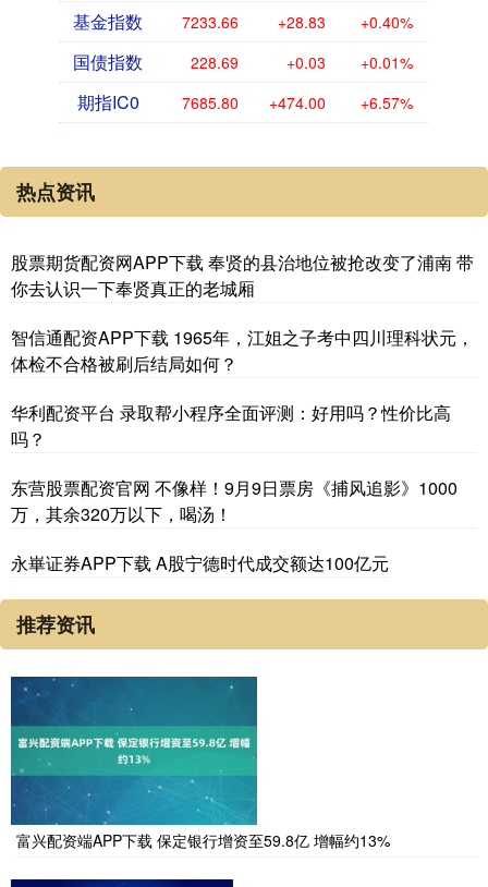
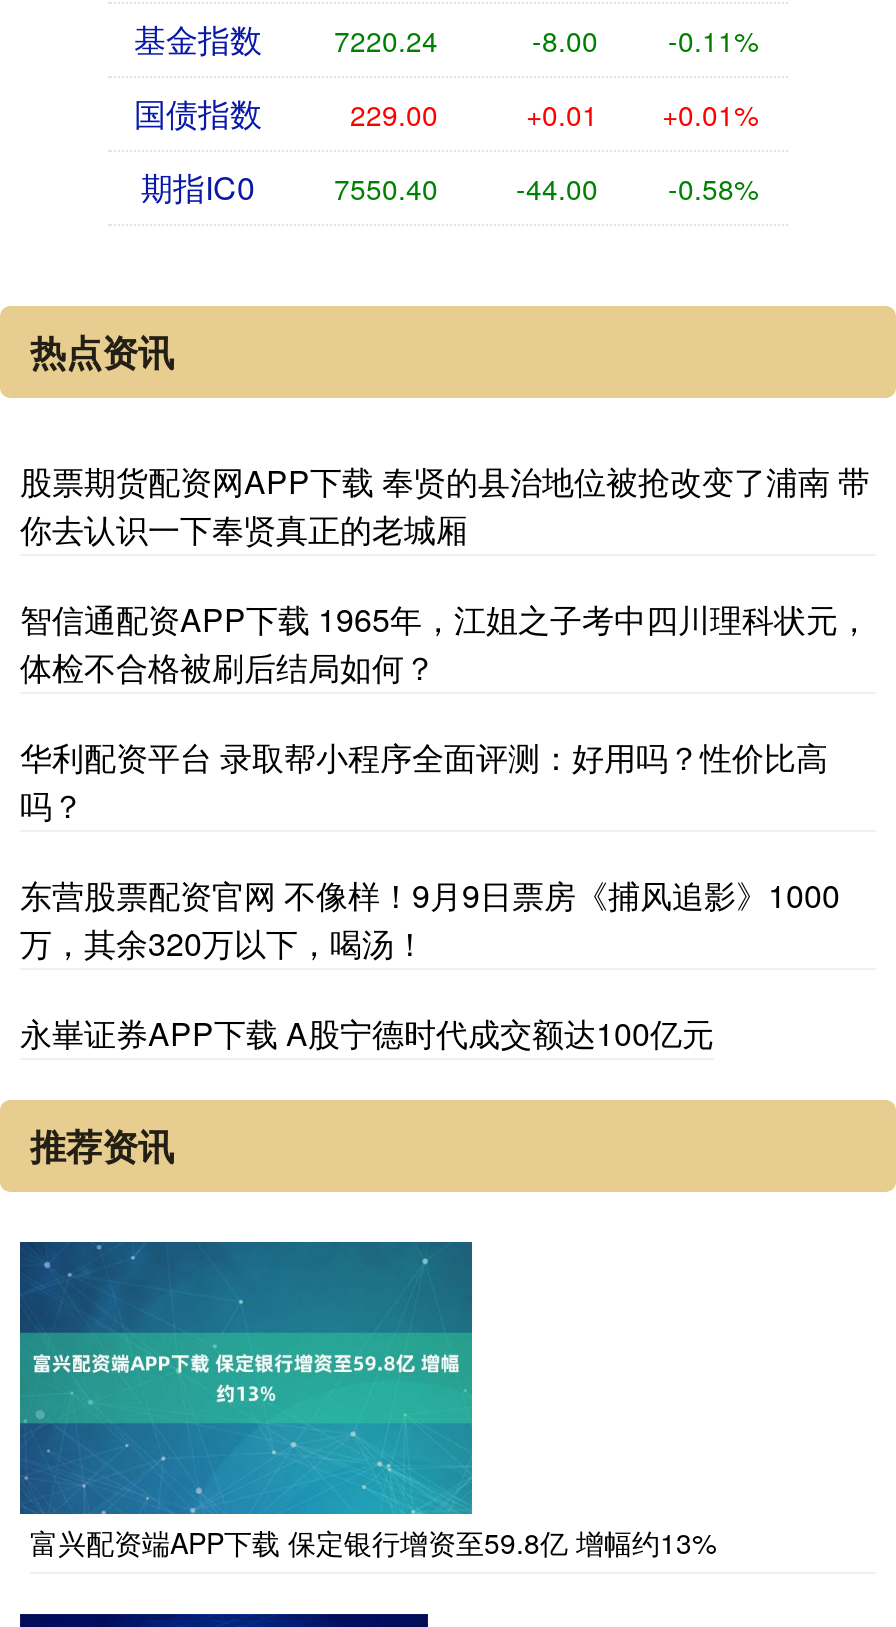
[182,11,239,33] 7233.66 -> [334,20,438,60] 7220.24
[278,11,326,33] +28.83 -> [532,20,598,60] -8.00
[361,11,413,33] +0.40% -> [668,20,758,60] -0.11%
[191,52,239,73] 228.69 -> [350,94,438,134] 229.00
[286,52,413,73] +0.03 +0.01% -> [526,94,758,134] +0.01 +0.01%
[182,92,239,114] 7685.80 -> [334,168,438,208] 7550.40
[269,92,326,114] +474.00 -> [516,168,598,208] -44.00
[361,92,413,114] +6.57% -> [668,168,758,208] -0.58%

